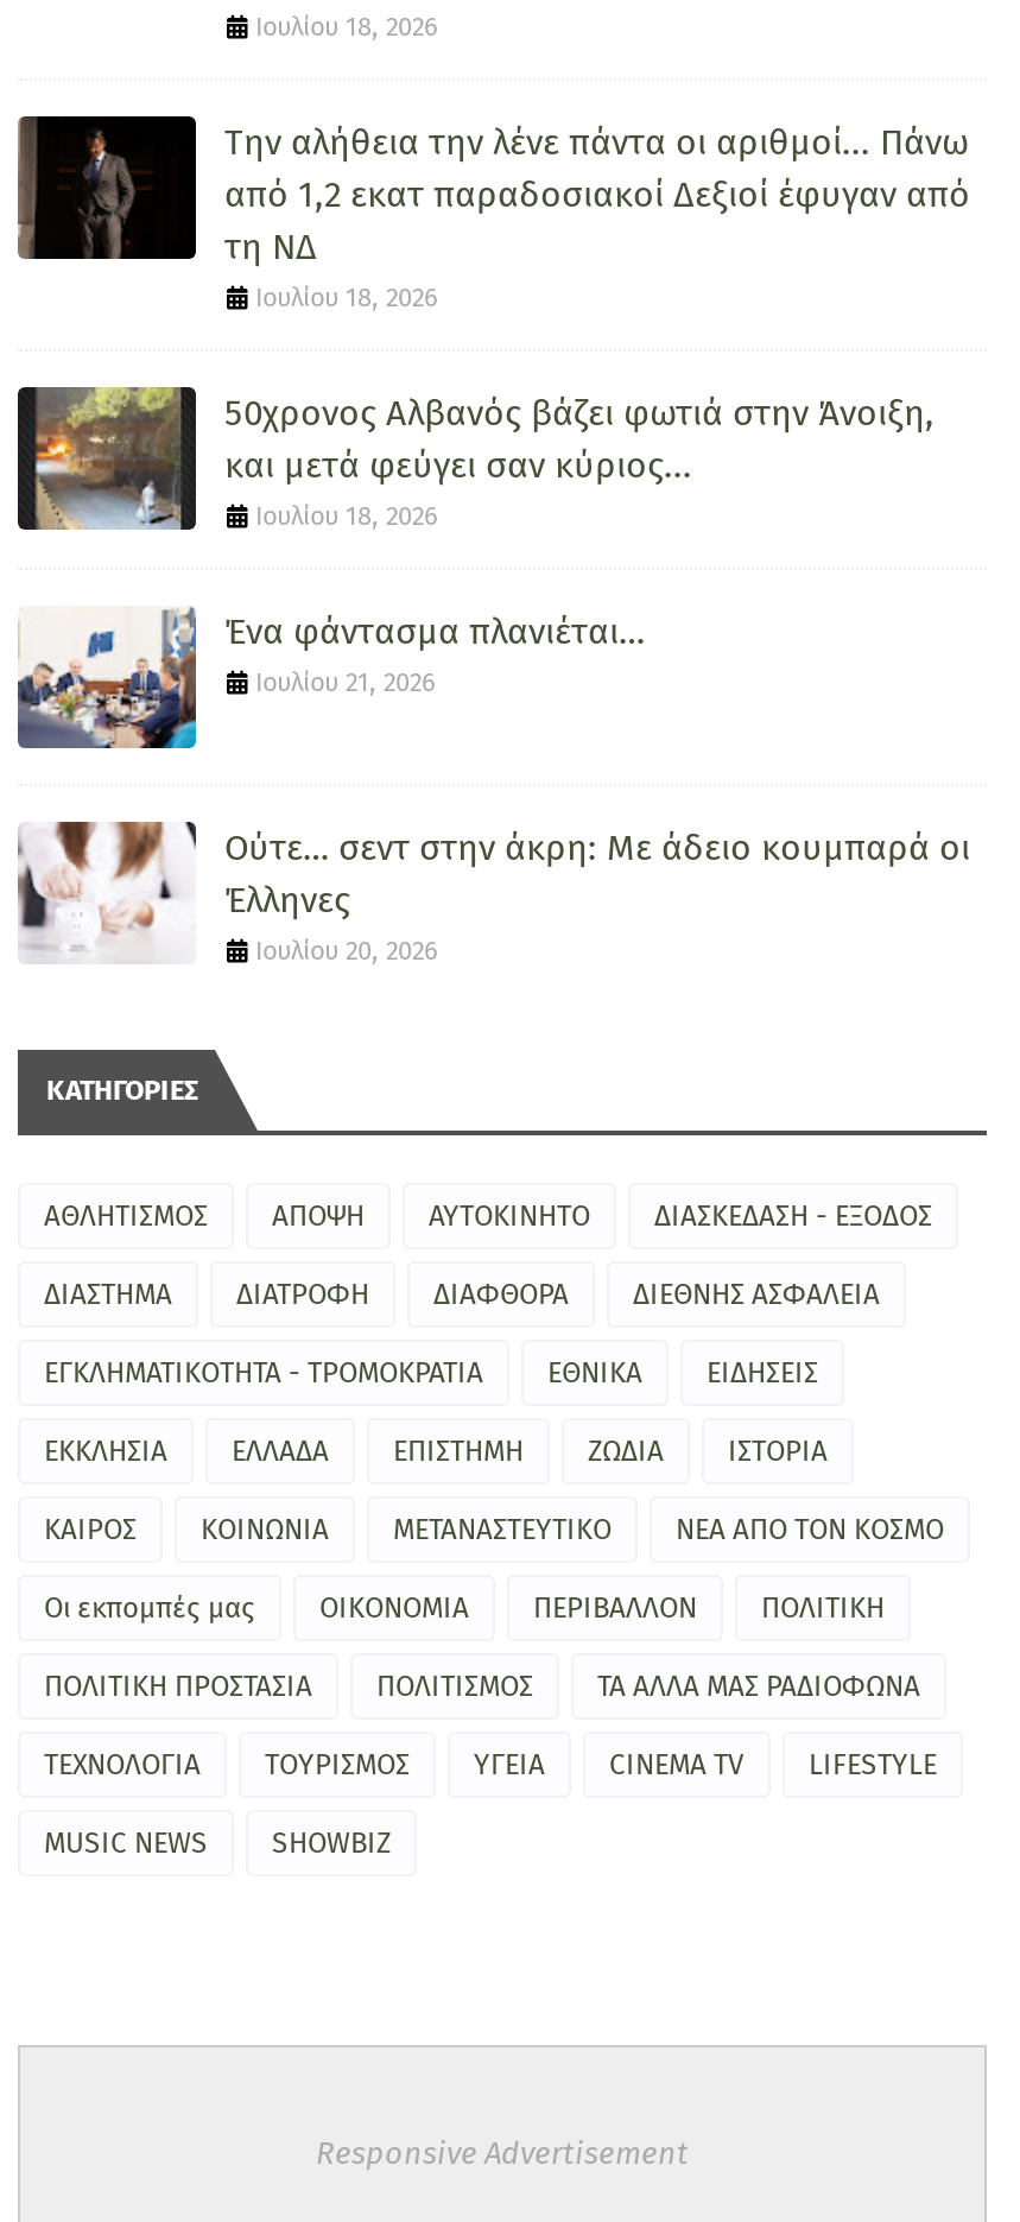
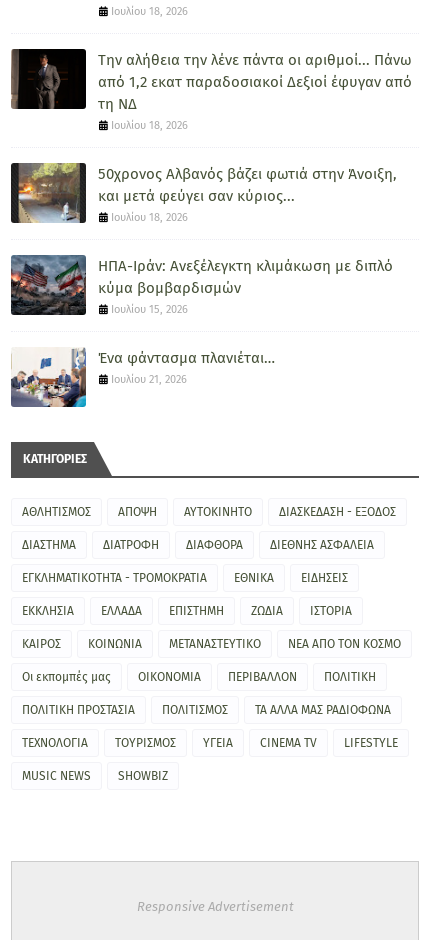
none -> [10,254,393,316] [image] | ΗΠΑ-Ιράν: Ανεξέλεγκτη κλιμάκωση με διπλό | κύμα βομβαρδισμών | Ιουλίου 15, 2026
moved [15,610,645,753] -> [10,349,275,409]: [image] | Ένα φάντασμα πλανιέται… | Ιουλίου 21, 2026
[18,819,970,966] [image] | Ούτε… σεντ στην άκρη: Με άδειο κουμπαρά οι | Έλληνες | Ιουλίου 20, 2026 -> none

